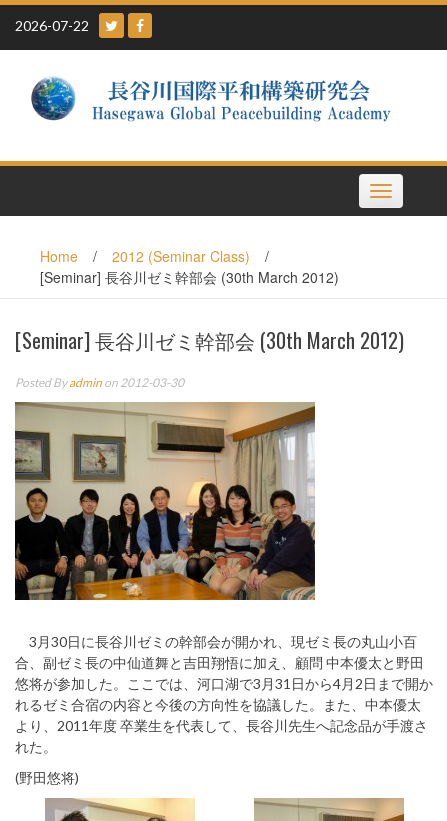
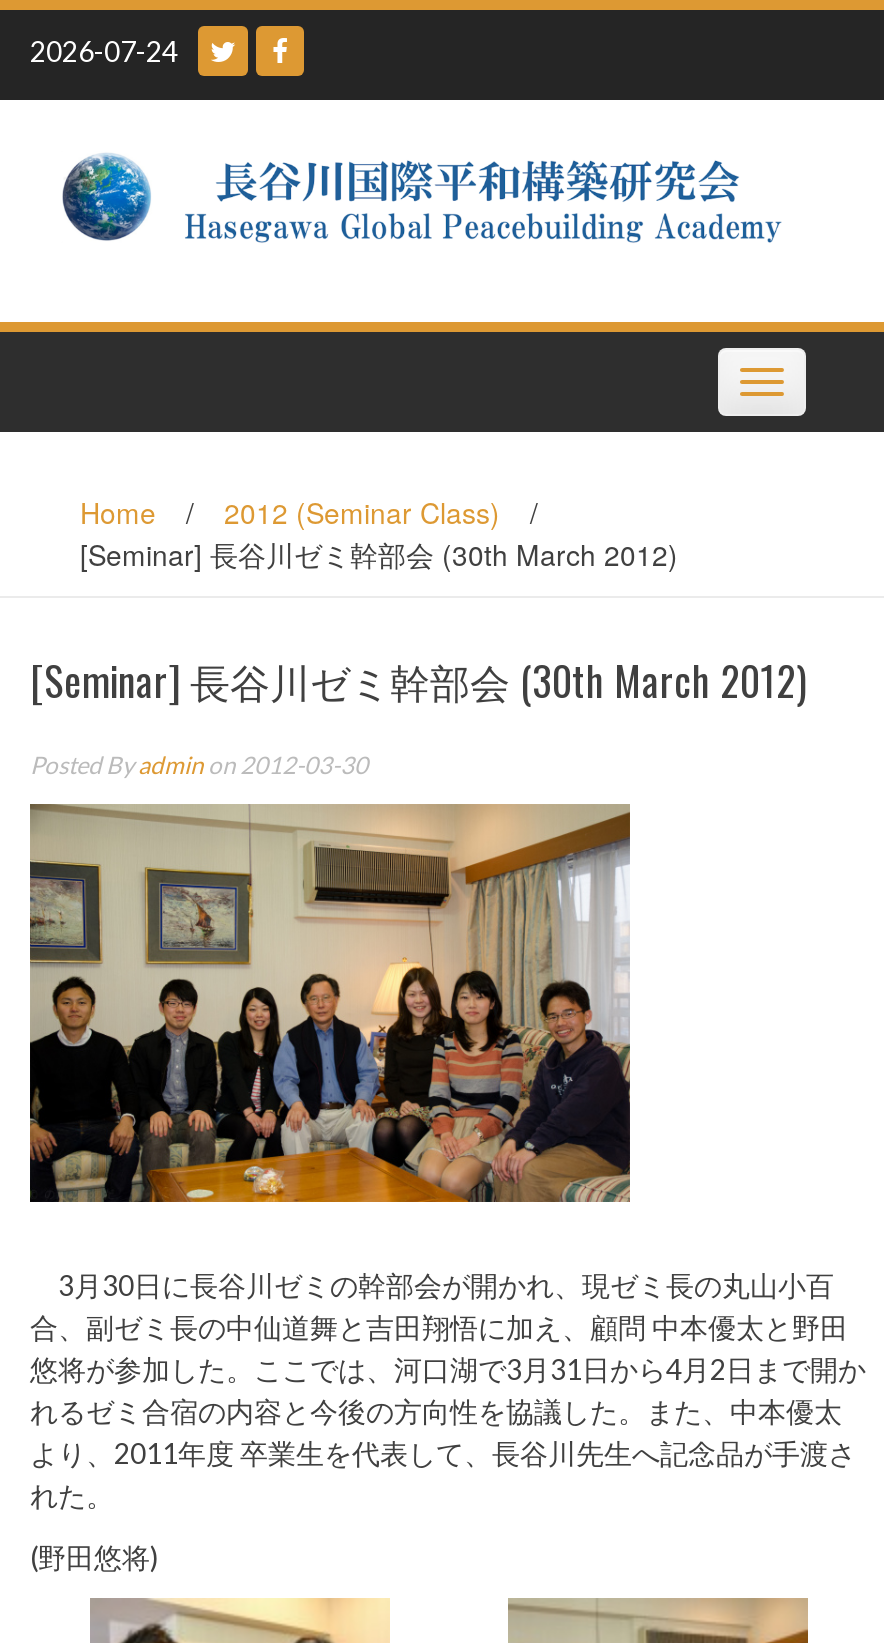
[15,17,89,34] 2026-07-22 -> [30,34,178,68] 2026-07-24

